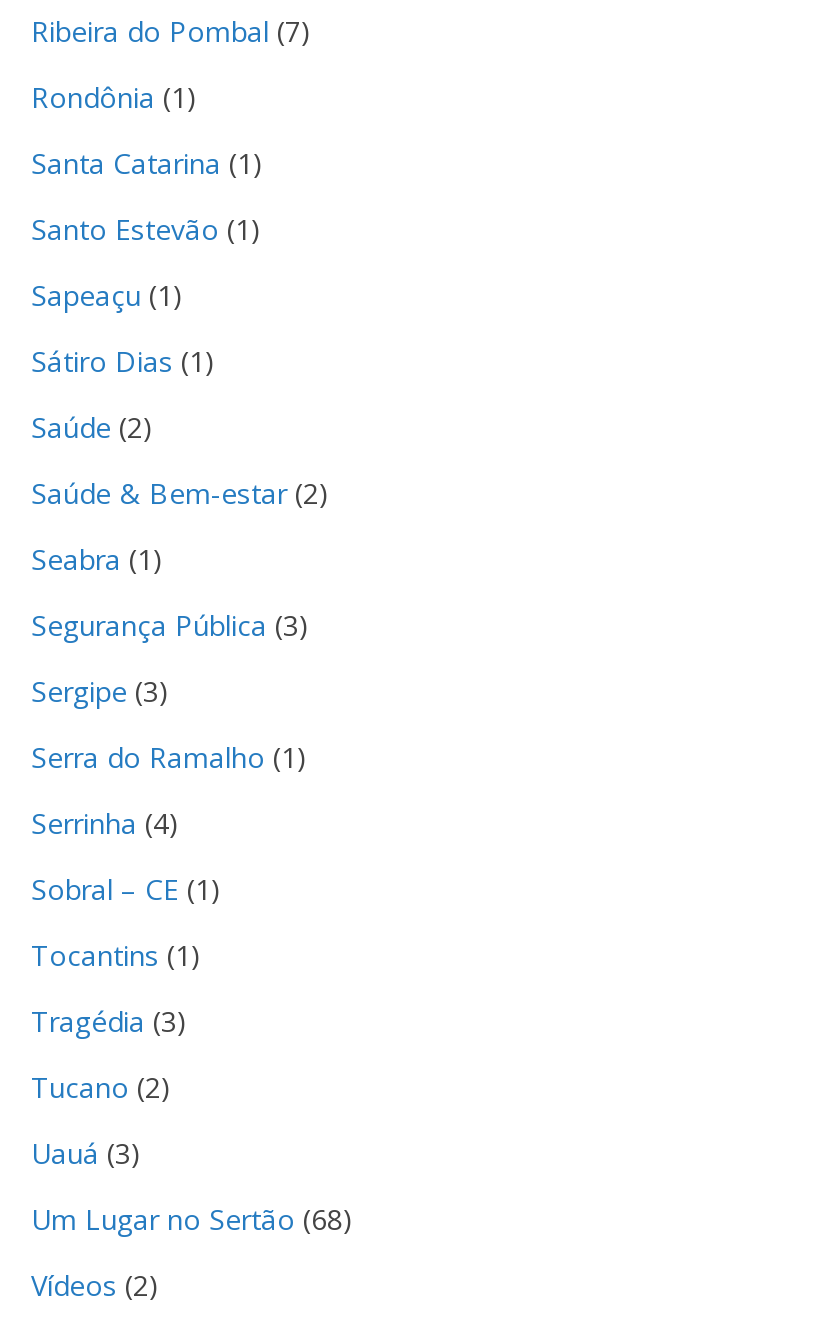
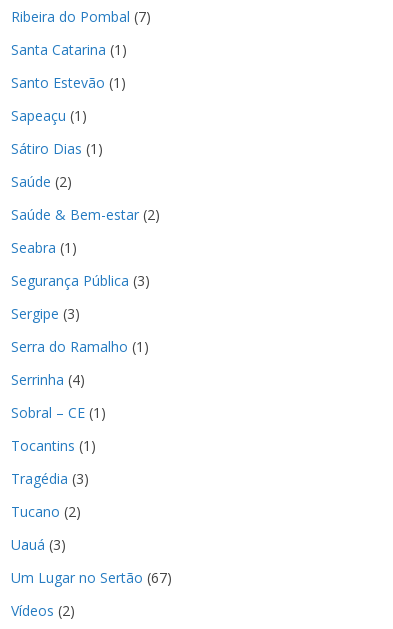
[31,79,197,117] Rondônia (1) -> none
[31,1201,353,1239] Um Lugar no Sertão (68) -> [11,568,172,587] Um Lugar no Sertão (67)

